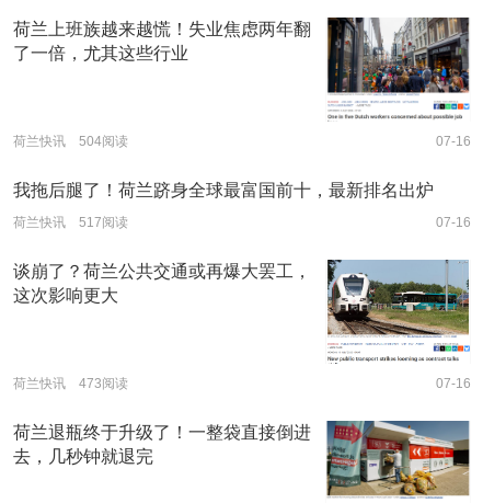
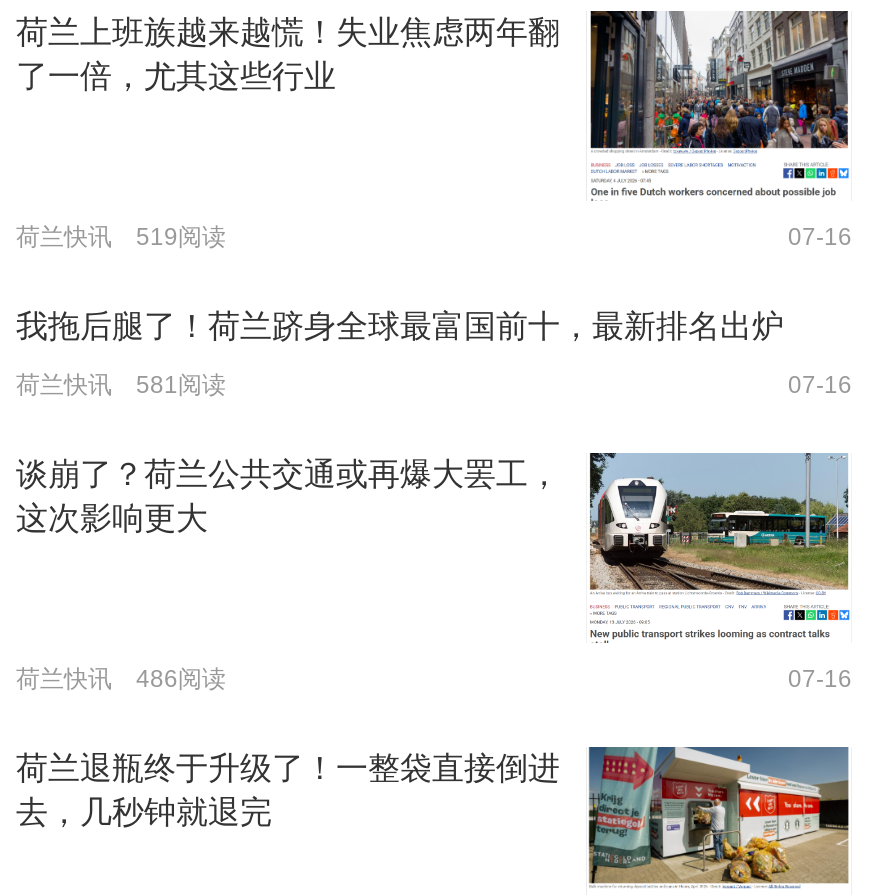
[13,133,128,149] 荷兰快讯 504阅读 -> [16,223,226,251] 荷兰快讯 519阅读
[13,215,128,230] 荷兰快讯 517阅读 -> [16,371,226,399] 荷兰快讯 581阅读
[13,376,128,391] 荷兰快讯 473阅读 -> [16,665,226,693] 荷兰快讯 486阅读

